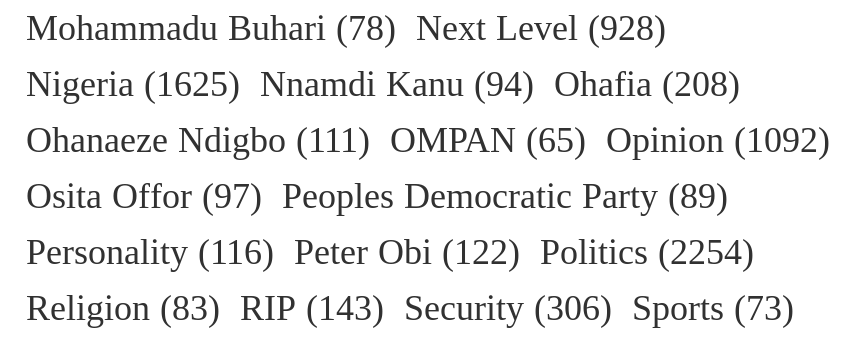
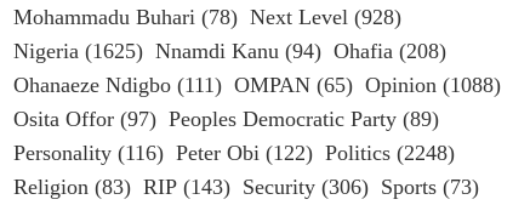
[26,120,830,160] Ohanaeze Ndigbo (111) OMPAN (65) Opinion (1092) -> [13,73,501,97] Ohanaeze Ndigbo (111) OMPAN (65) Opinion (1088)
[26,232,754,272] Personality (116) Peter Obi (122) Politics (2254) -> [13,141,455,165] Personality (116) Peter Obi (122) Politics (2248)

